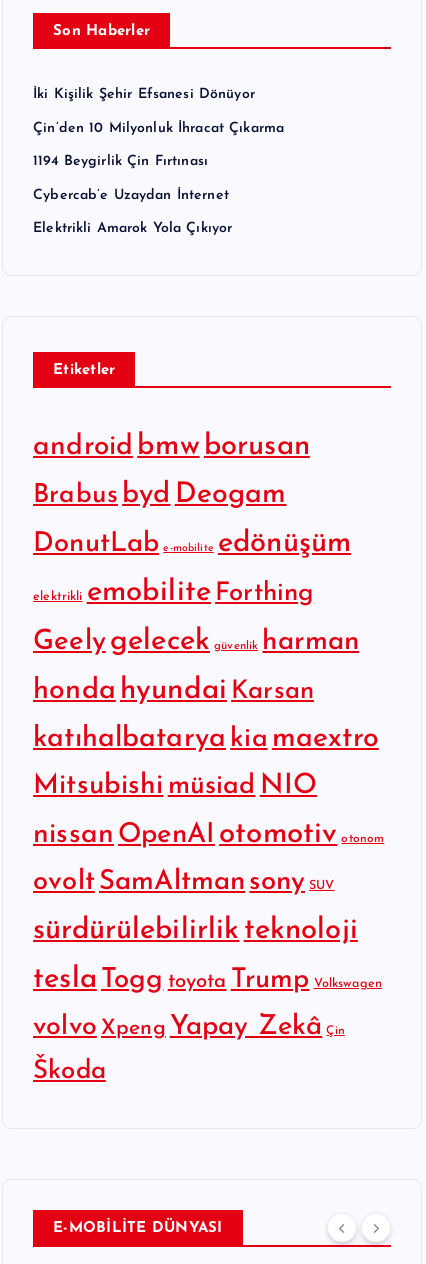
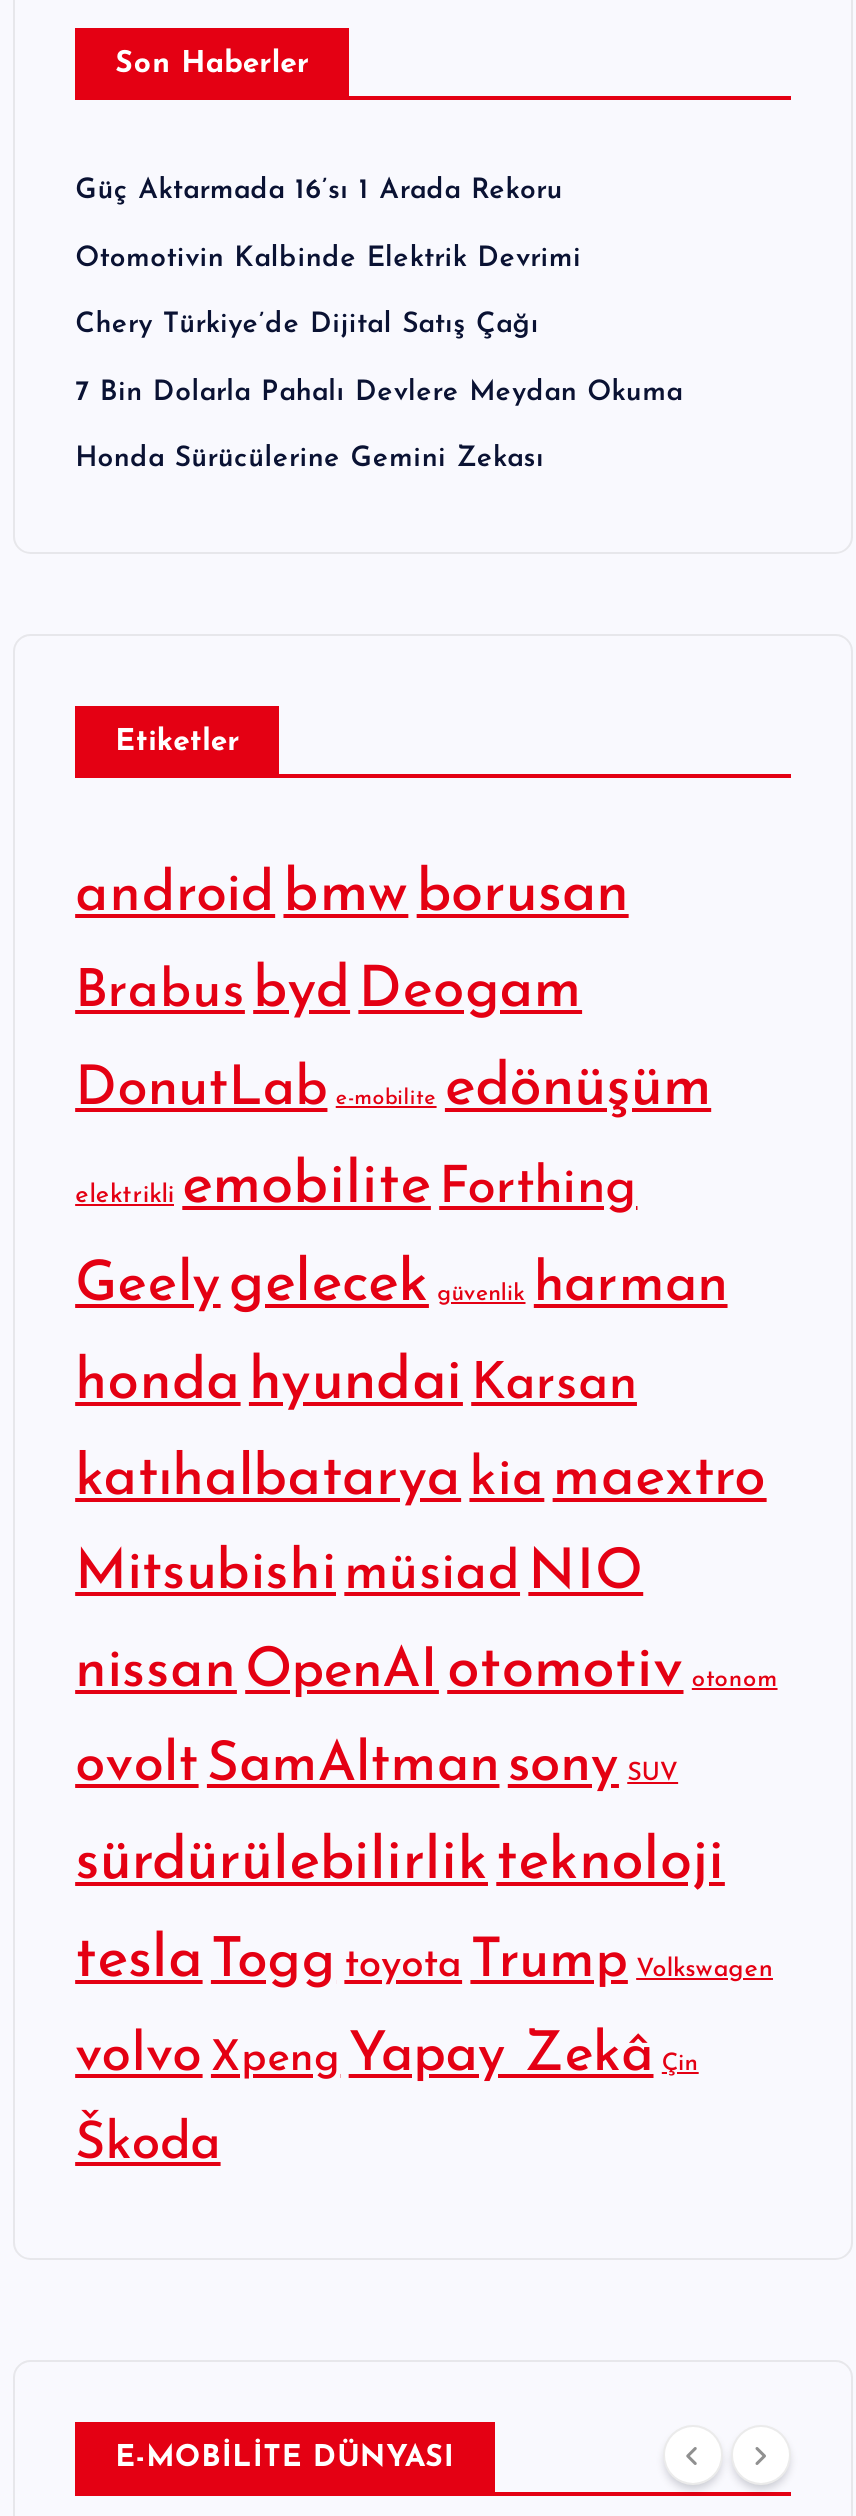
[33,87,255,102] İki Kişilik Şehir Efsanesi Dönüyor -> [75,176,563,206] Güç Aktarmada 16’sı 1 Arada Rekoru
[33,121,284,136] Çin’den 10 Milyonluk İhracat Çıkarma -> [75,243,581,273] Otomotivin Kalbinde Elektrik Devrimi
[33,154,208,169] 1194 Beygirlik Çin Fırtınası -> [75,310,539,340] Chery Türkiye’de Dijital Satış Çağı
[33,188,229,203] Cybercab’e Uzaydan İnternet -> [75,378,683,408] 7 Bin Dolarla Pahalı Devlere Meydan Okuma
[33,221,232,236] Elektrikli Amarok Yola Çıkıyor -> [75,445,544,475] Honda Sürücülerine Gemini Zekası

